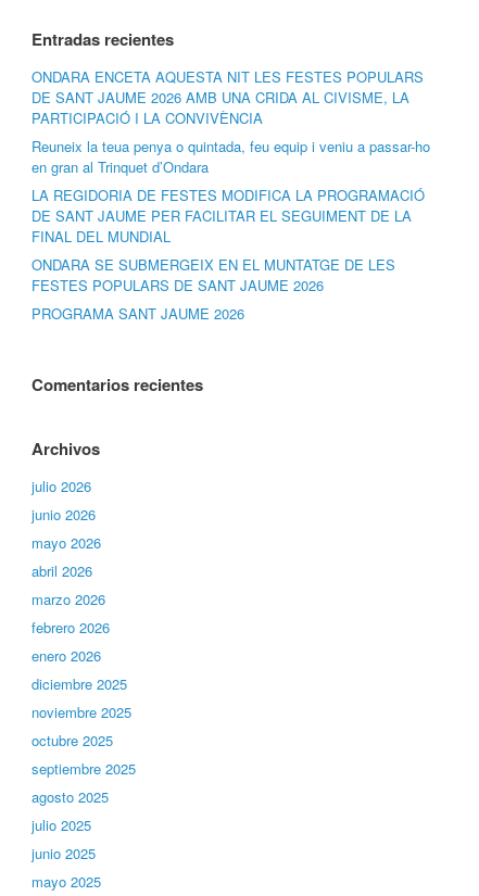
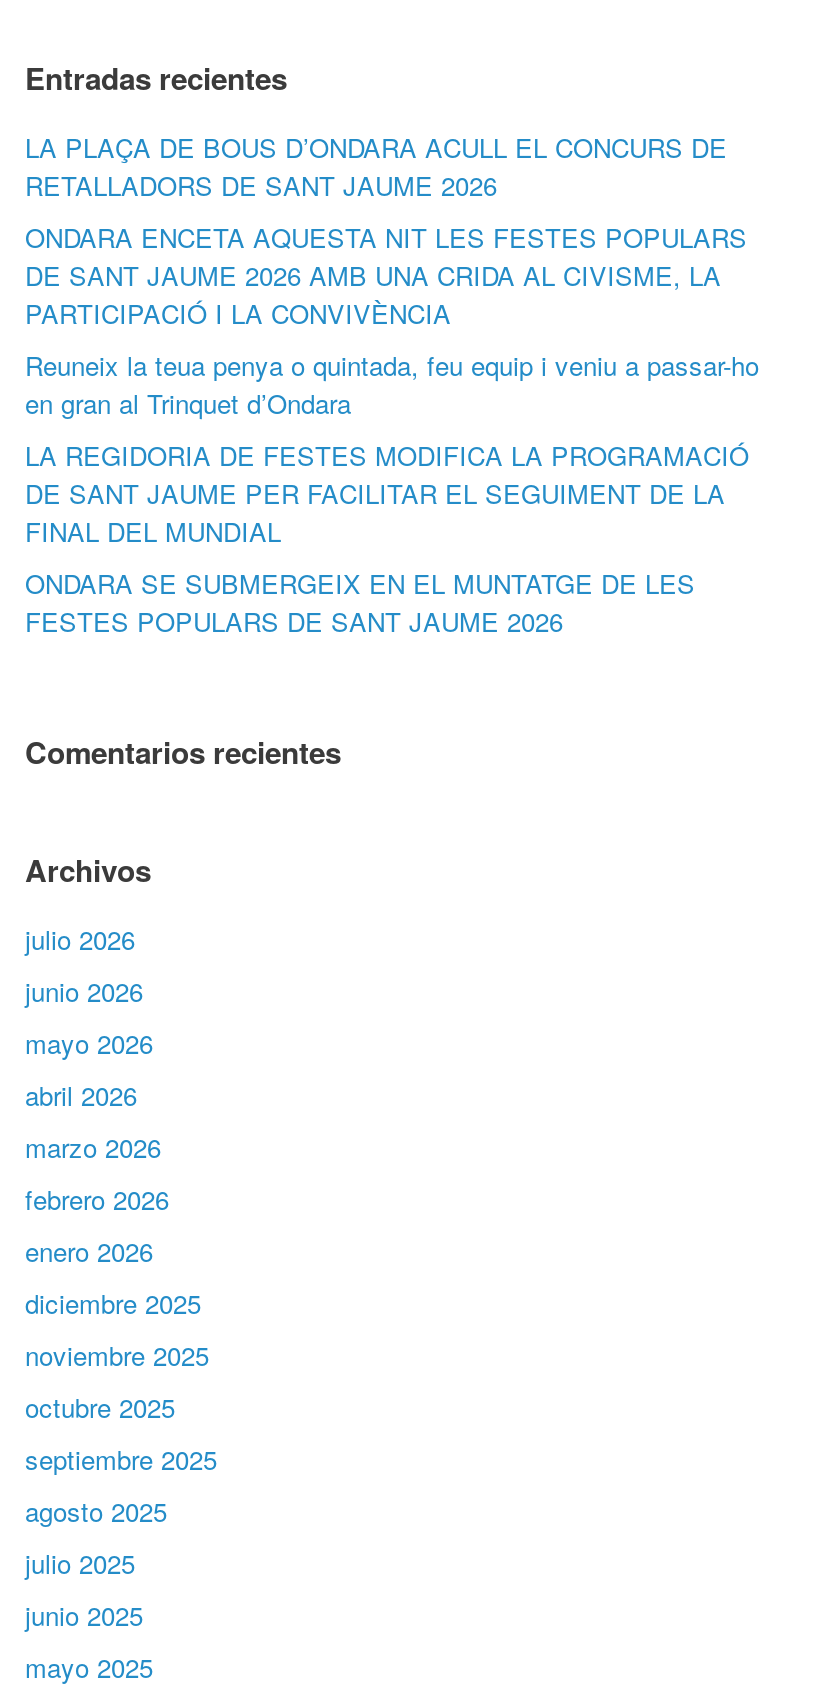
none -> [25,129,727,205] LA PLAÇA DE BOUS D’ONDARA ACULL EL CONCURS DE | RETALLADORS DE SANT JAUME 2026
moved [31,67,430,296] -> [25,219,759,641]: ONDARA ENCETA AQUESTA NIT LES FESTES POPULARS | DE SANT JAUME 2026 AMB UNA CRIDA AL CIVISME, LA | PARTICIPACIÓ I LA CONVIVÈNCIA | ... | ONDARA SE SUBMERGEIX EN EL MUNTATGE DE LES | FESTES POPULARS DE SANT JAUME 2026
[31,303,244,324] PROGRAMA SANT JAUME 2026 -> none

